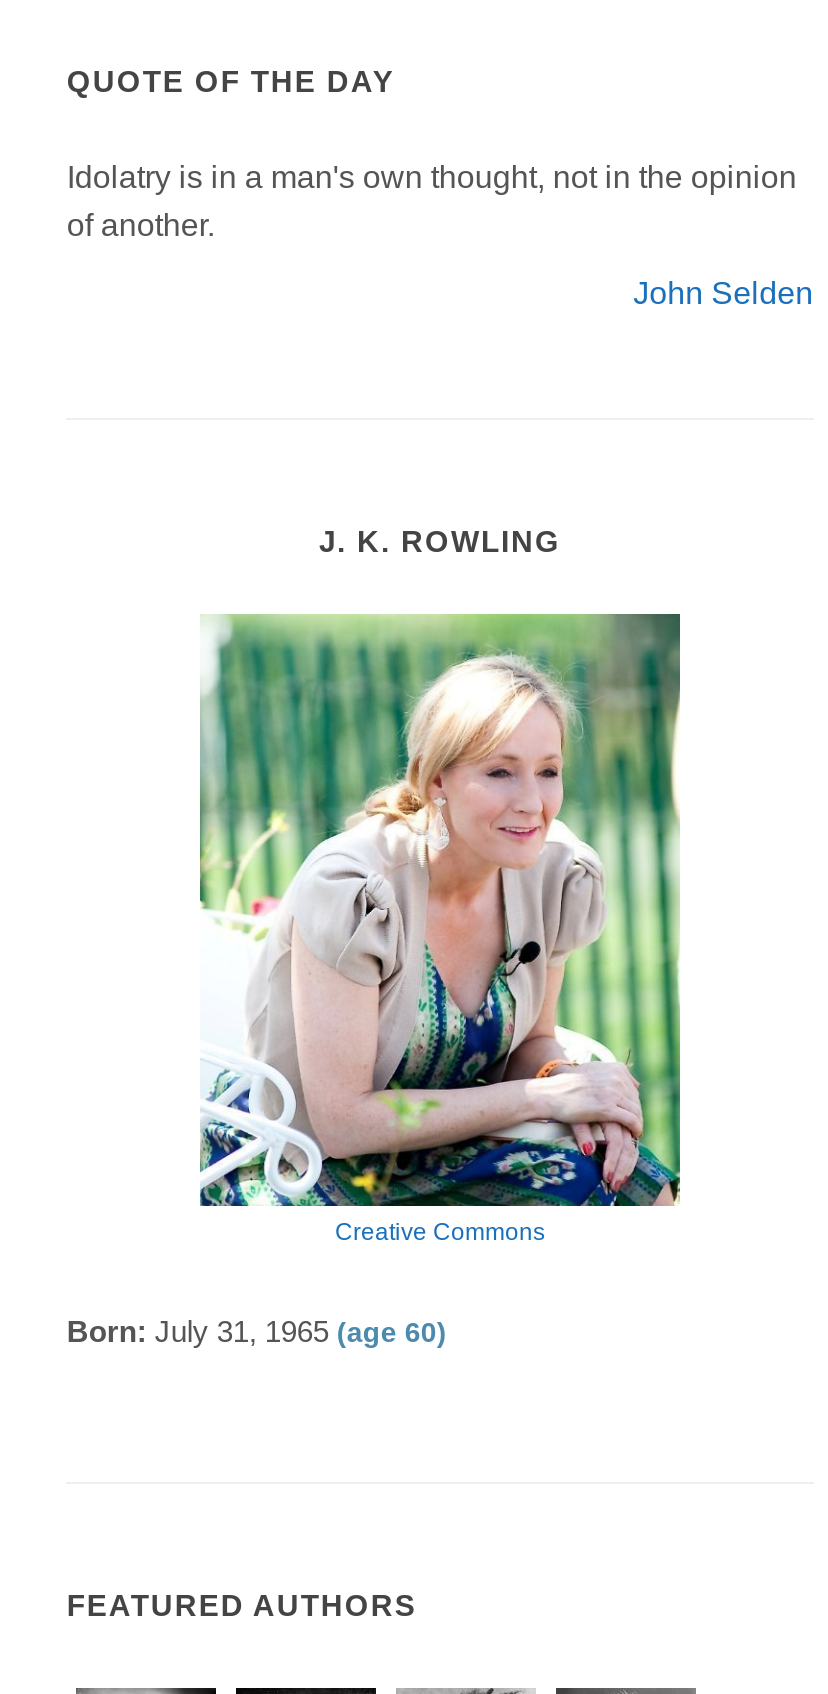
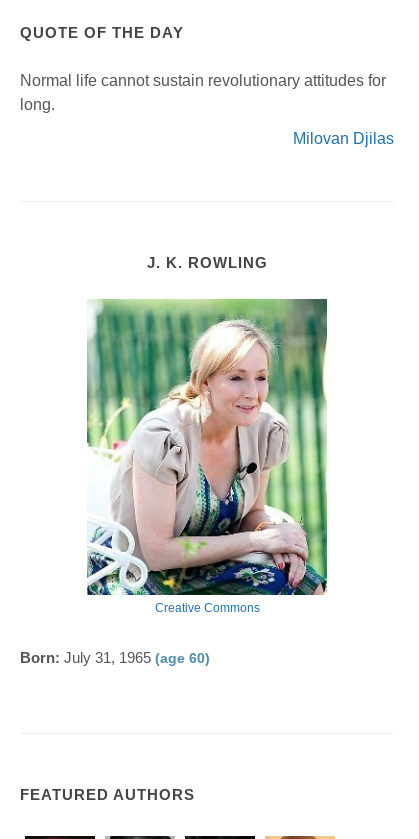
[67,159,797,241] Idolatry is in a man's own thought, not in the opinion | of another. -> [20,72,386,113] Normal life cannot sustain revolutionary attitudes for | long.
[633,275,813,309] John Selden -> [293,130,394,147] Milovan Djilas

